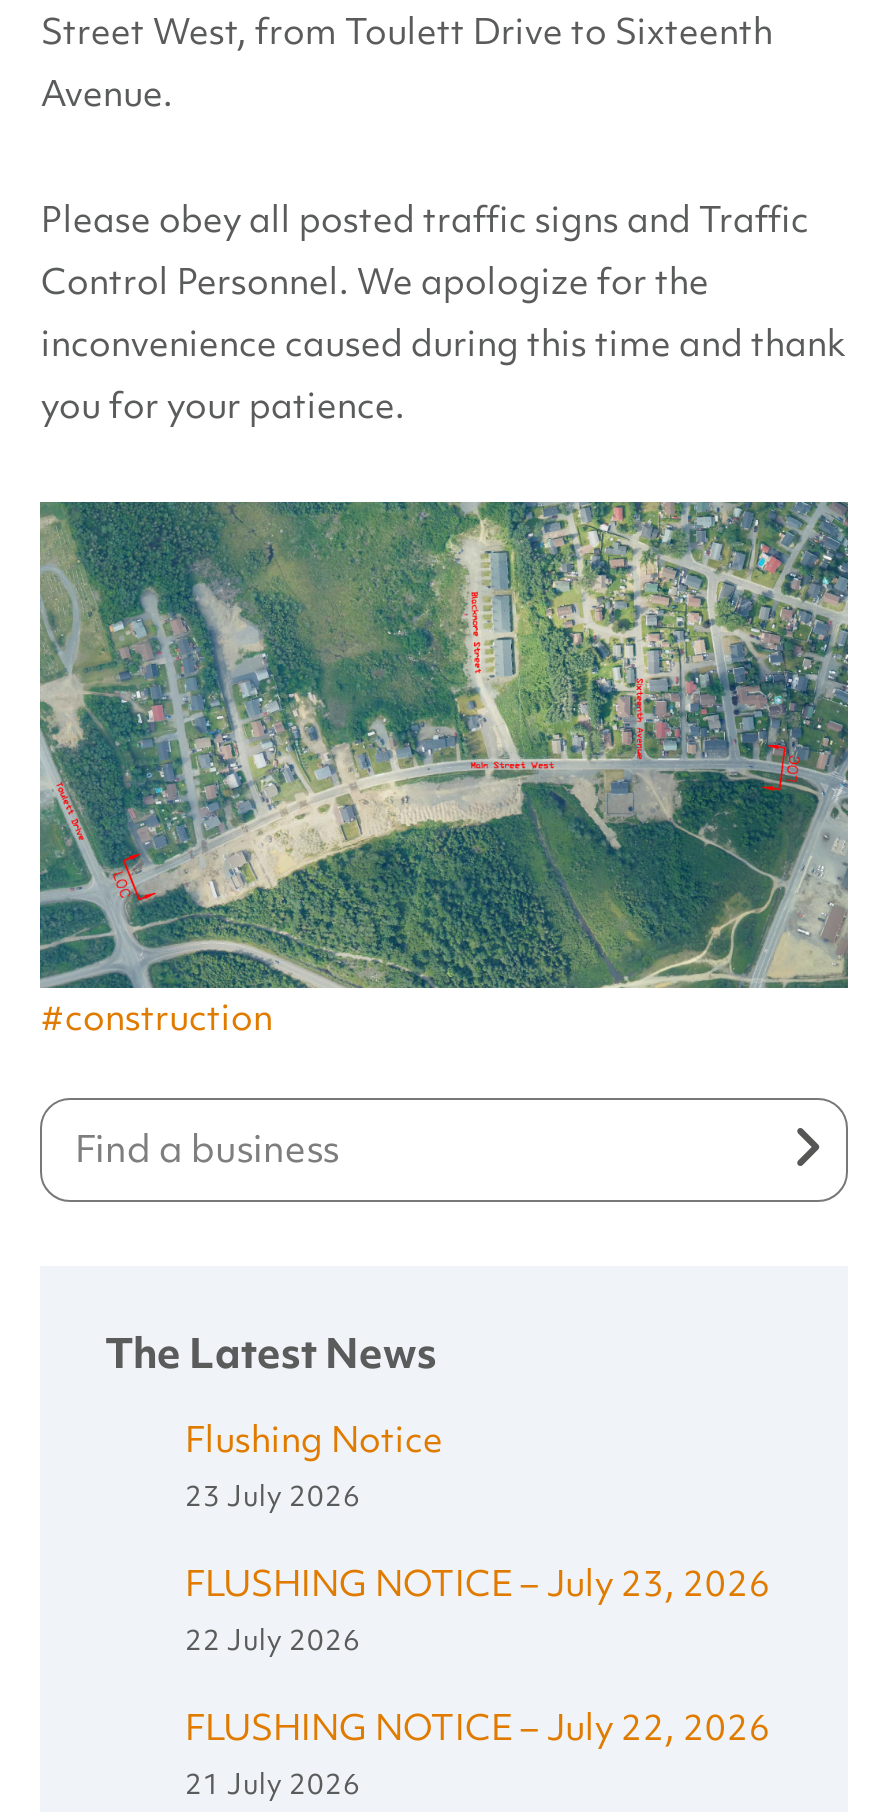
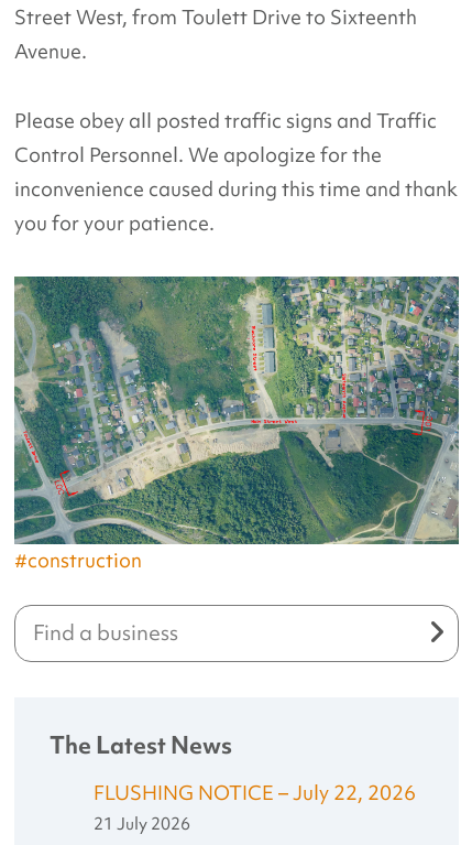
[185,1416,771,1660] Flushing Notice | 23 July 2026 | FLUSHING NOTICE – July 23, 2026 | 22 July 2026 -> none

